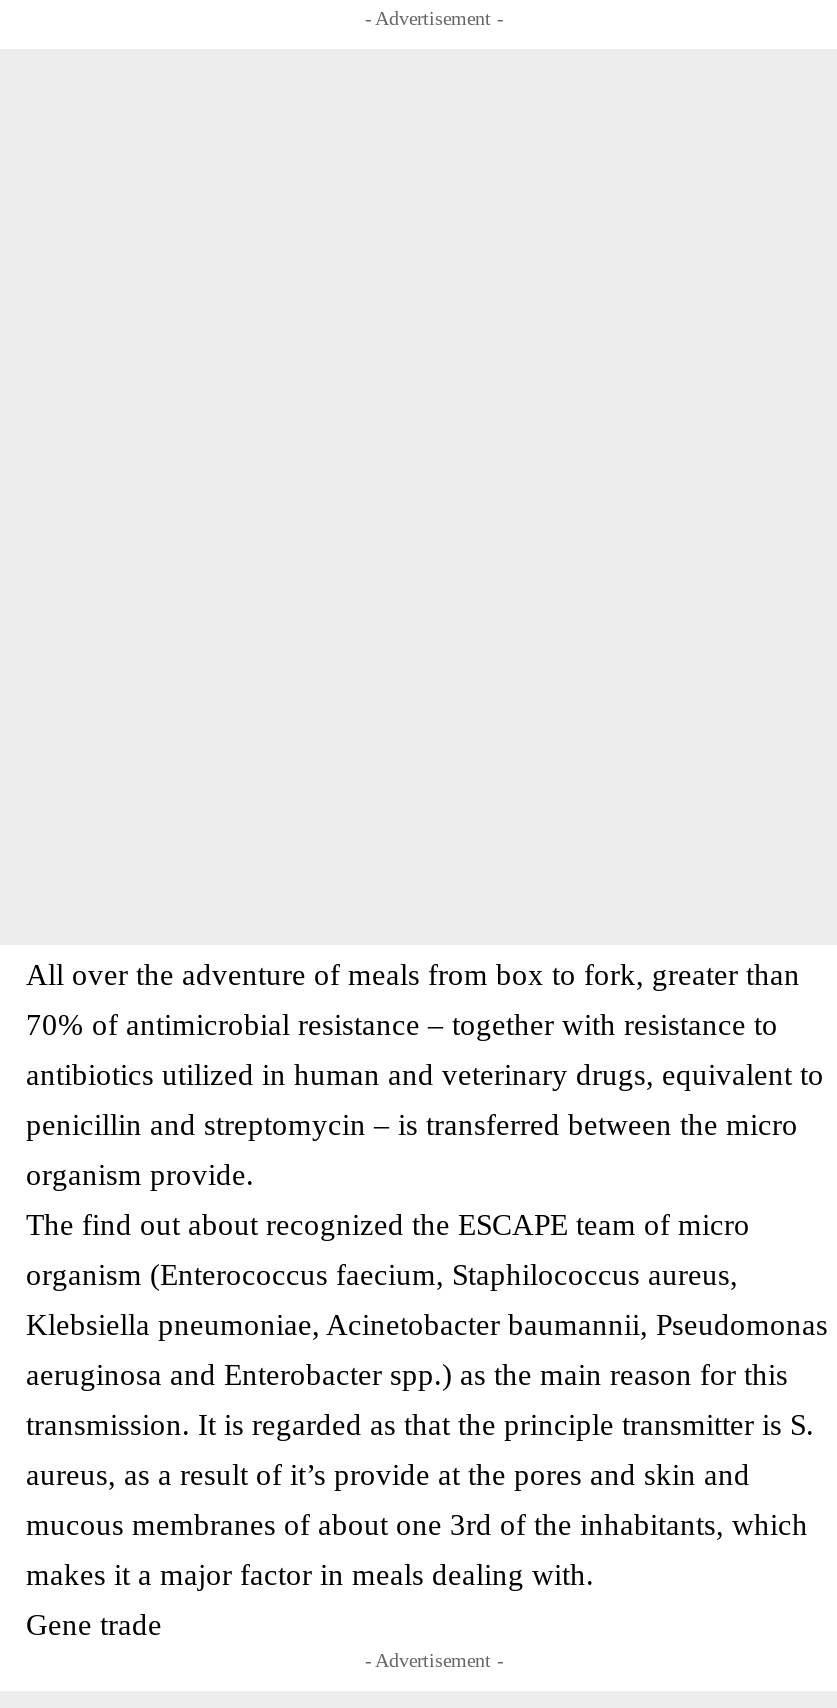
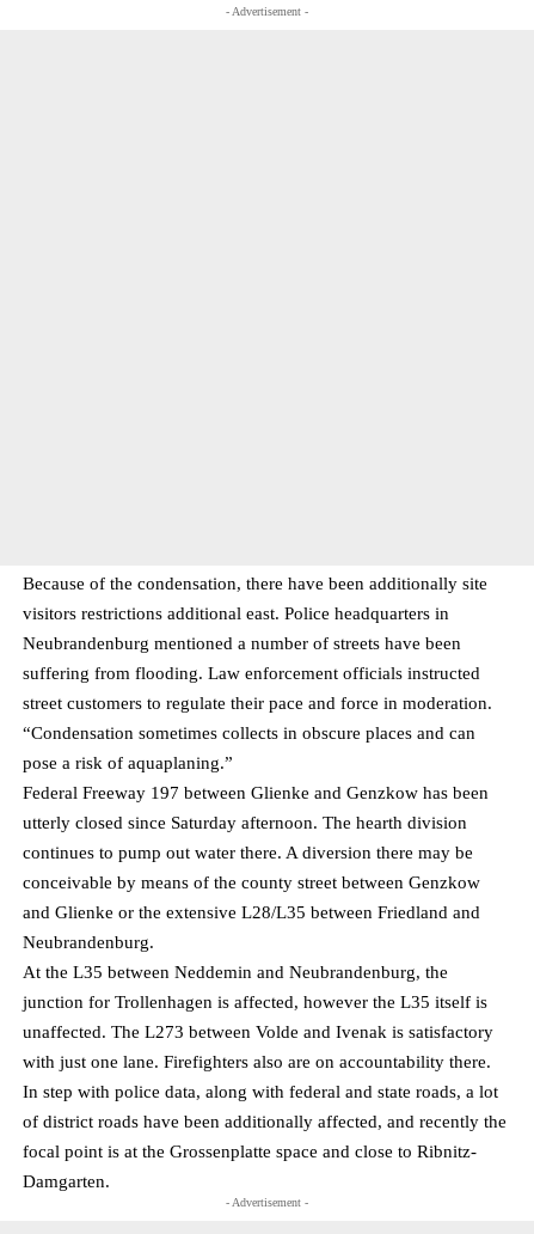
[26,959,828,1641] All over the adventure of meals from box to fork, greater than | 70% of antimicrobial resistance – together with resistance to | antibiotics utilized in human and veterinary drugs, equivalent to | penicillin and streptomycin – is transferred between the micro | organism provide. | The find out about recognized the ESCAPE team of micro | organism (Enterococcus faecium, Staphilococcus aureus, | Klebsiella pneumoniae, Acinetobacter baumannii, Pseudomonas | aeruginosa and Enterobacter spp.) as the main reason for this | transmission. It is regarded as that the principle transmitter is S. | aureus, as a result of it’s provide at the pores and skin and | mucous membranes of about one 3rd of the inhabitants, which | makes it a major factor in meals dealing with. | Gene trade -> [23,573,507,1190] Because of the condensation, there have been additionally site | visitors restrictions additional east. Police headquarters in | Neubrandenburg mentioned a number of streets have been | suffering from flooding. Law enforcement officials instructed | street customers to regulate their pace and force in moderation. | “Condensation sometimes collects in obscure places and can | pose a risk of aquaplaning.” | Federal Freeway 197 between Glienke and Genzkow has been | utterly closed since Saturday afternoon. The hearth division | continues to pump out water there. A diversion there may be | conceivable by means of the county street between Genzkow | and Glienke or the extensive L28/L35 between Friedland and | Neubrandenburg. | At the L35 between Neddemin and Neubrandenburg, the | junction for Trollenhagen is affected, however the L35 itself is | unaffected. The L273 between Volde and Ivenak is satisfactory | with just one lane. Firefighters also are on accountability there. | In step with police data, along with federal and state roads, a lot | of district roads have been additionally affected, and recently the | focal point is at the Grossenplatte space and close to Ribnitz- | Damgarten.

